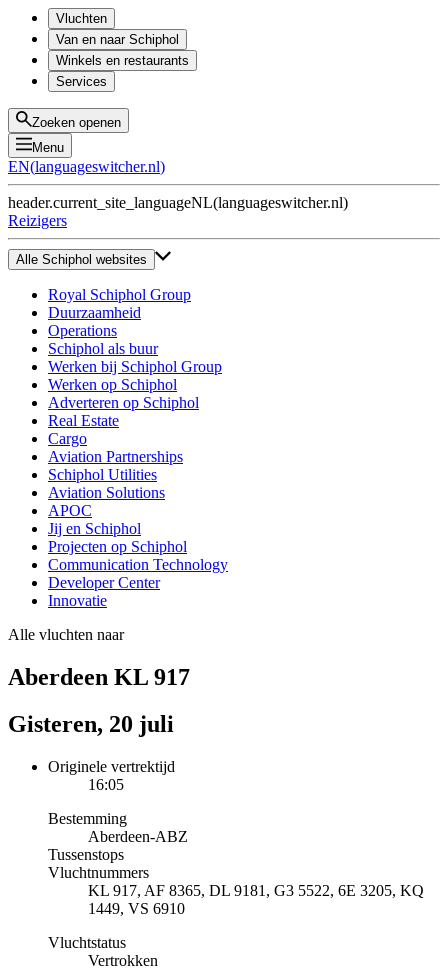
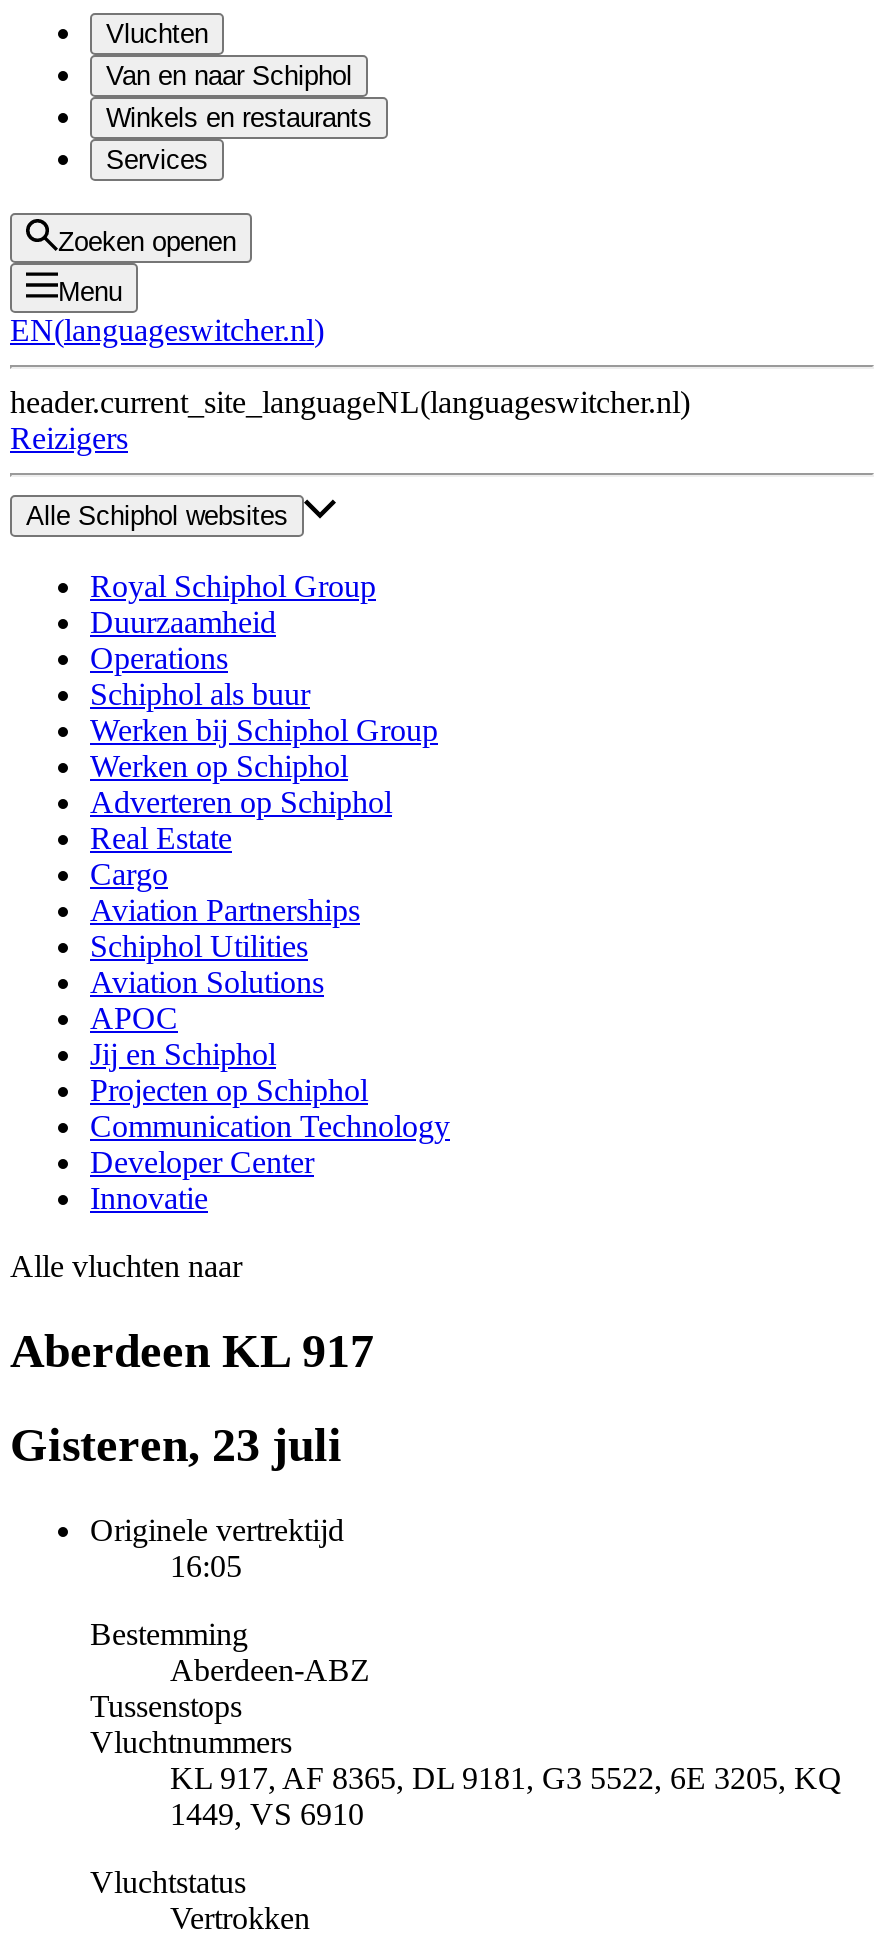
[8,711,174,737] Gisteren, 20 juli -> [10,1419,342,1471] Gisteren, 23 juli

